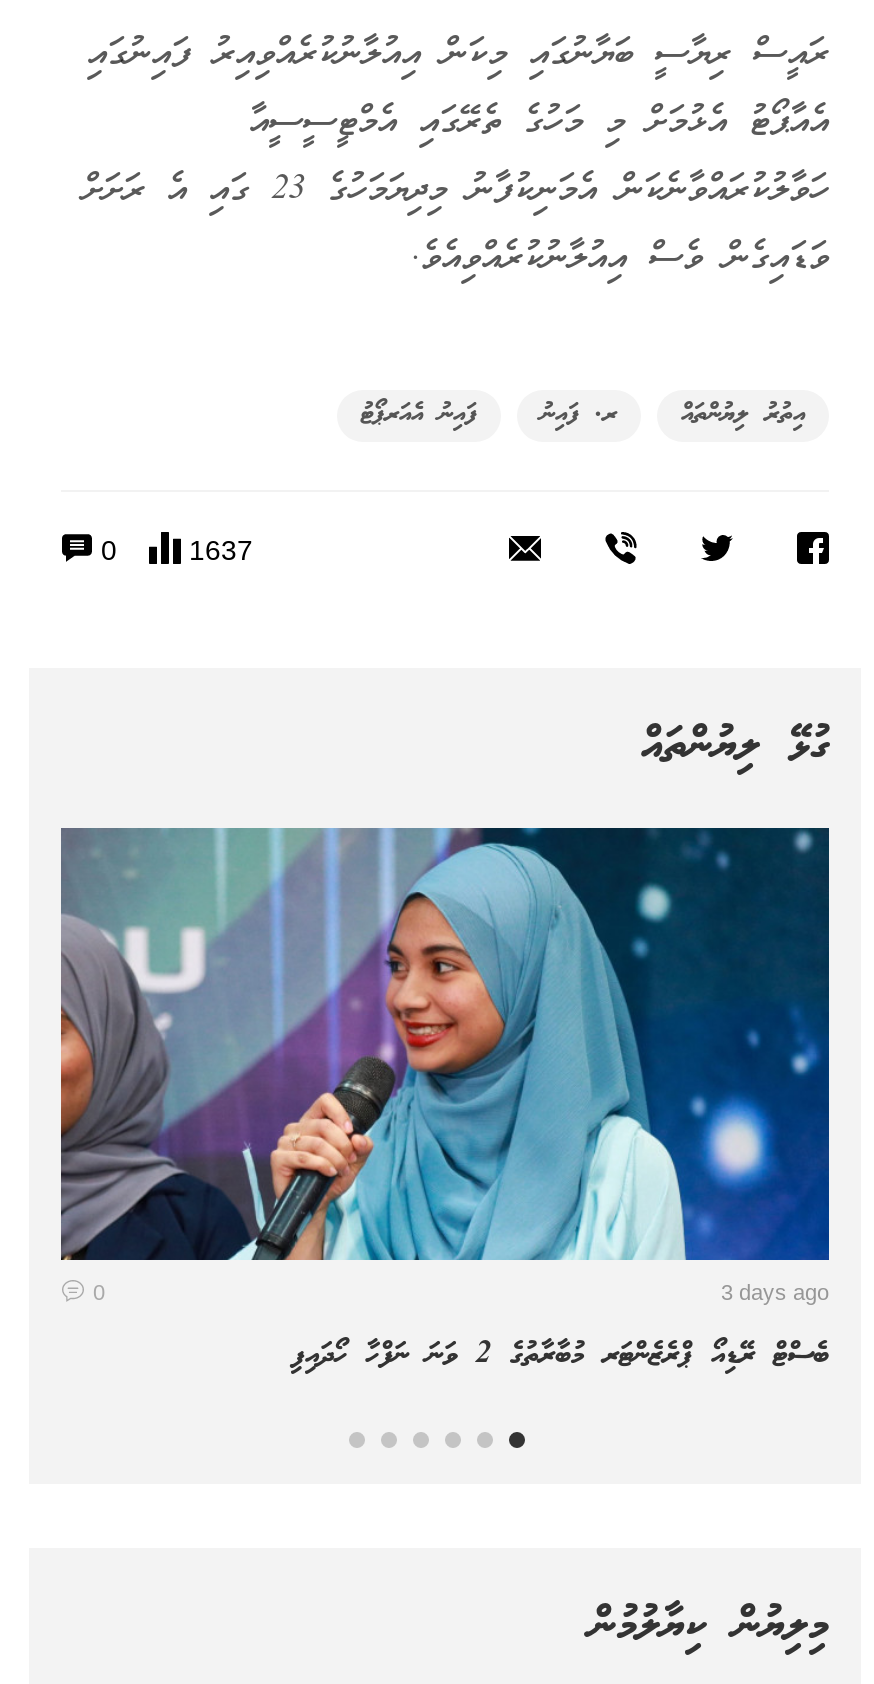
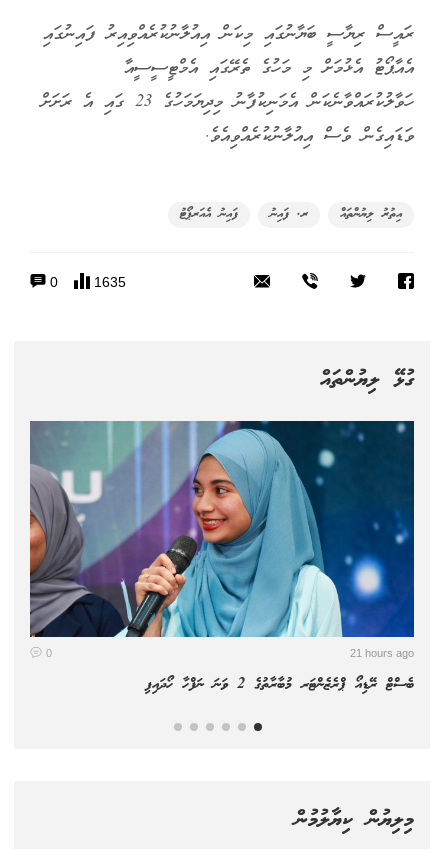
[189,534,253,566] 1637 -> [94,274,126,290] 1635
[721,1280,829,1304] 3 days ago -> [350,647,414,659] 21 hours ago

